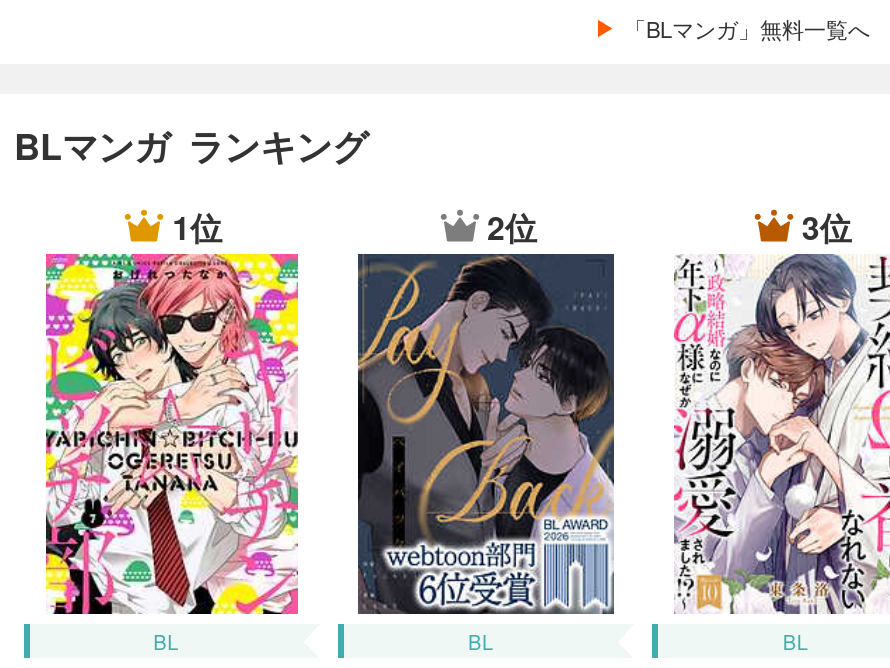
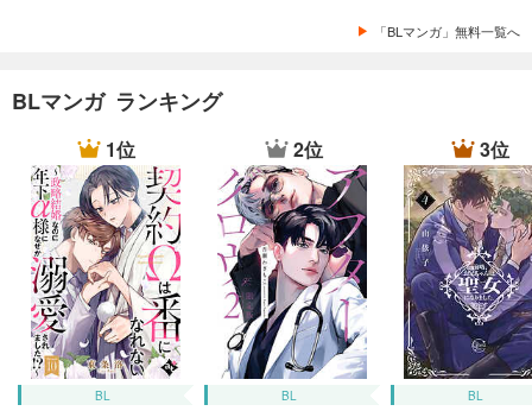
[44,252,300,616] [image] -> [31,165,182,380] [image]
[356,252,616,616] [image] -> [216,165,368,379] [image]
[672,254,884,614] [image] -> [403,164,528,380] [image]

